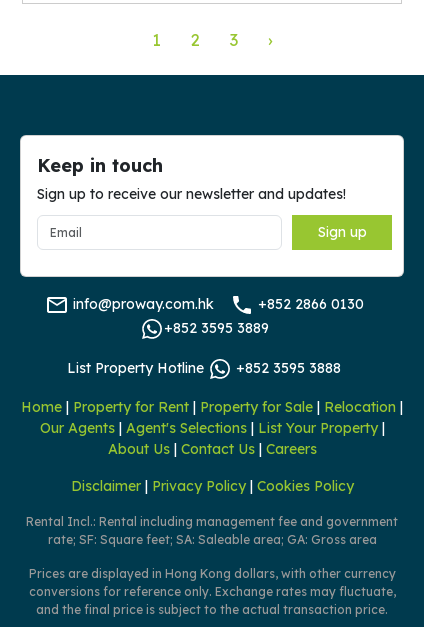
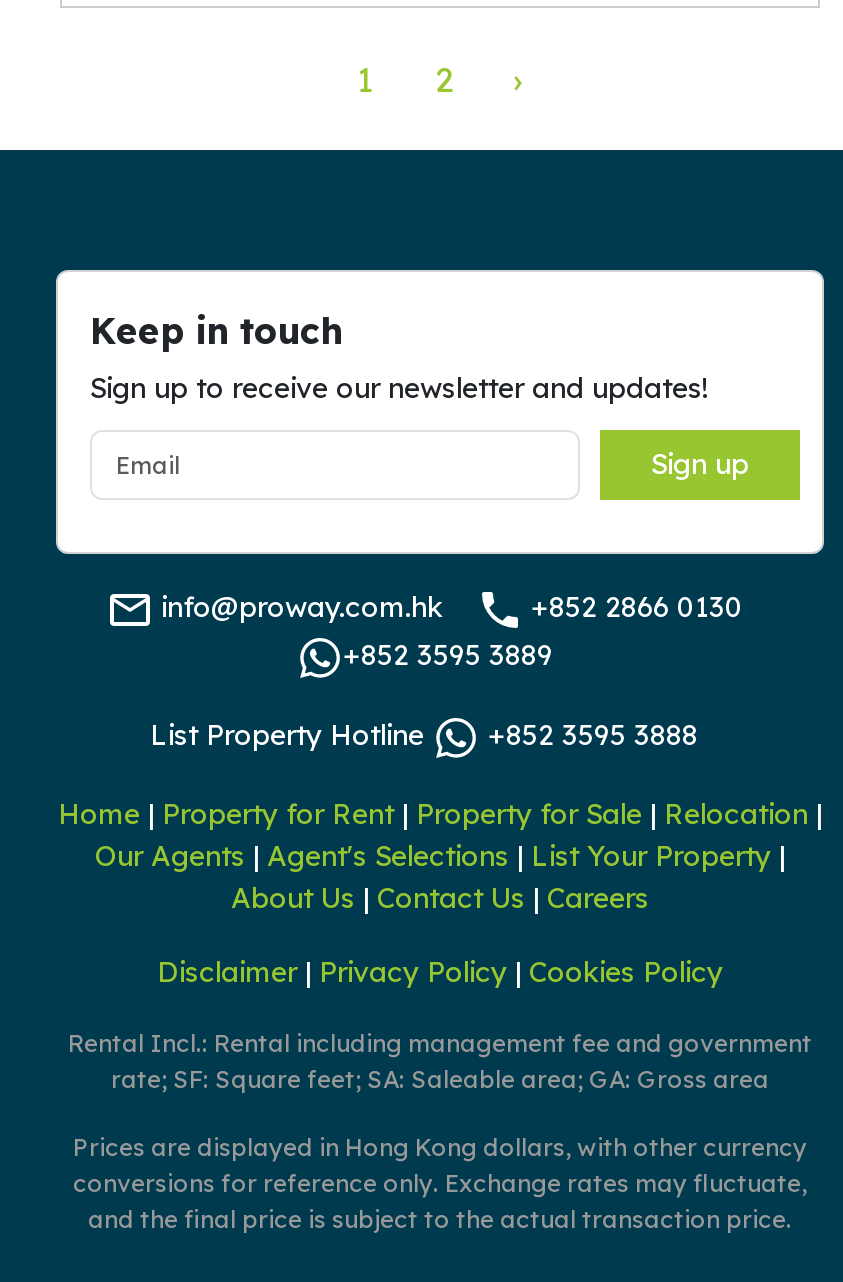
[229,29,237,50] 3 -> none

